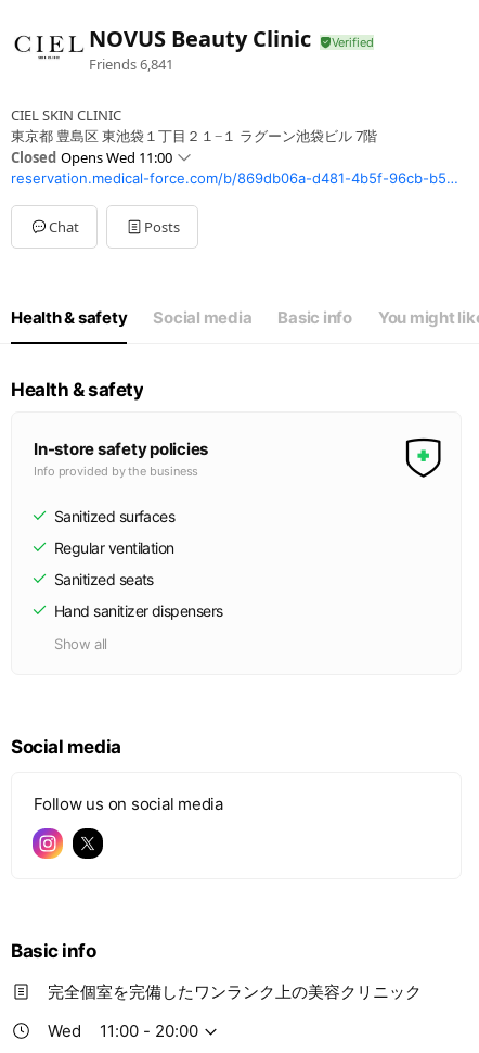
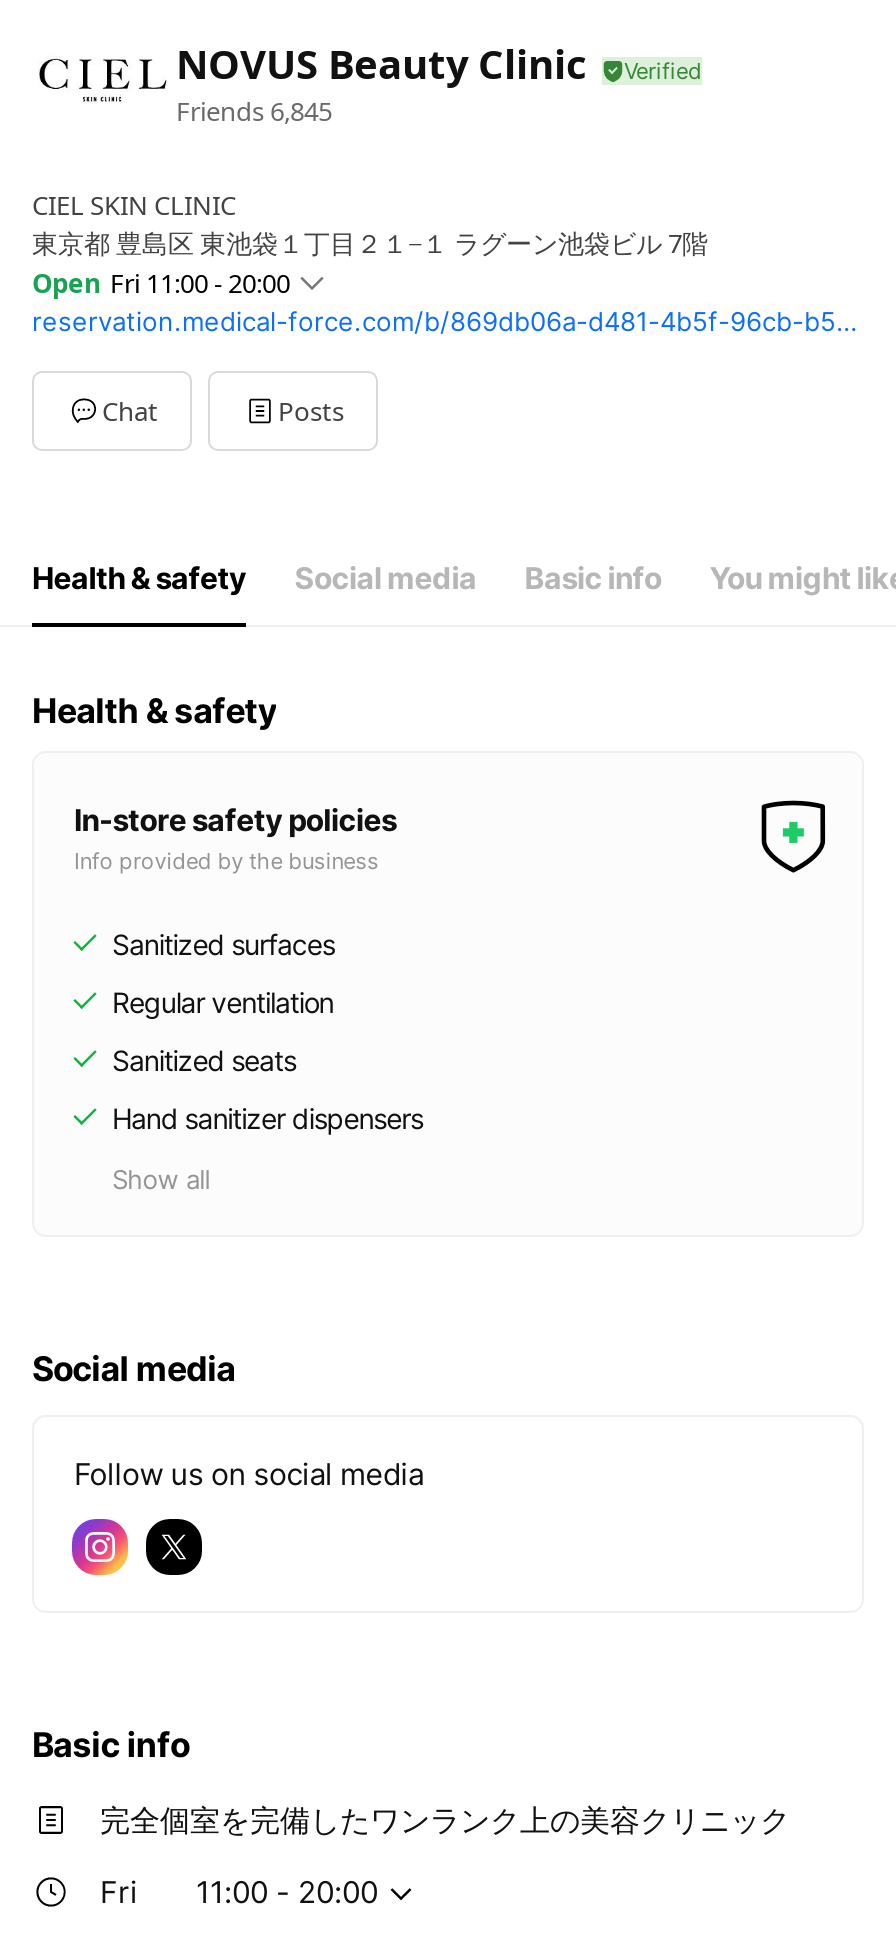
[89,54,173,73] Friends 6,841 -> [176,92,332,128] Friends 6,845
[11,148,172,167] Closed Opens Wed 11:00 -> [32,265,290,301] Open Fri 11:00 - 20:00
[48,1020,81,1041] Wed -> [100,1873,138,1911] Fri

